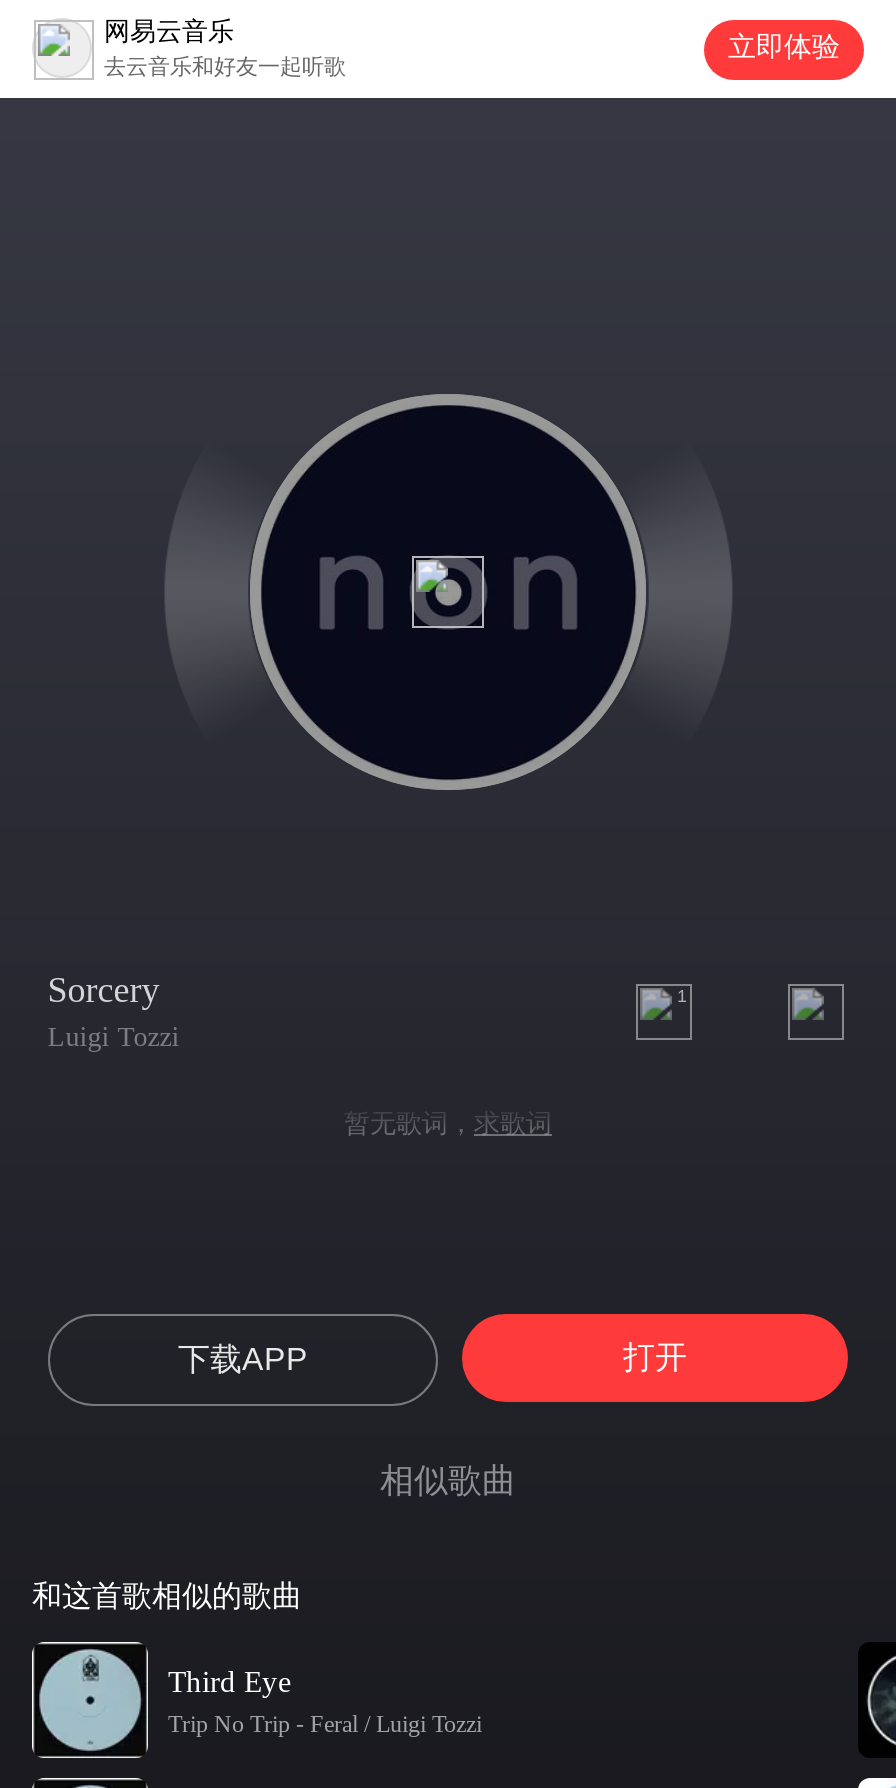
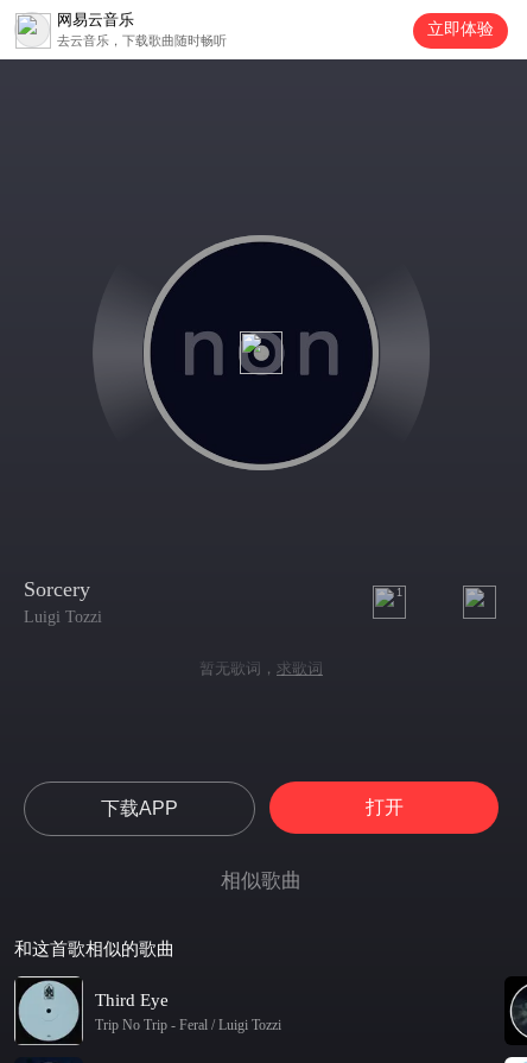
[104,54,346,78] 去云音乐和好友一起听歌 -> [57,33,227,48] 去云音乐，下载歌曲随时畅听

